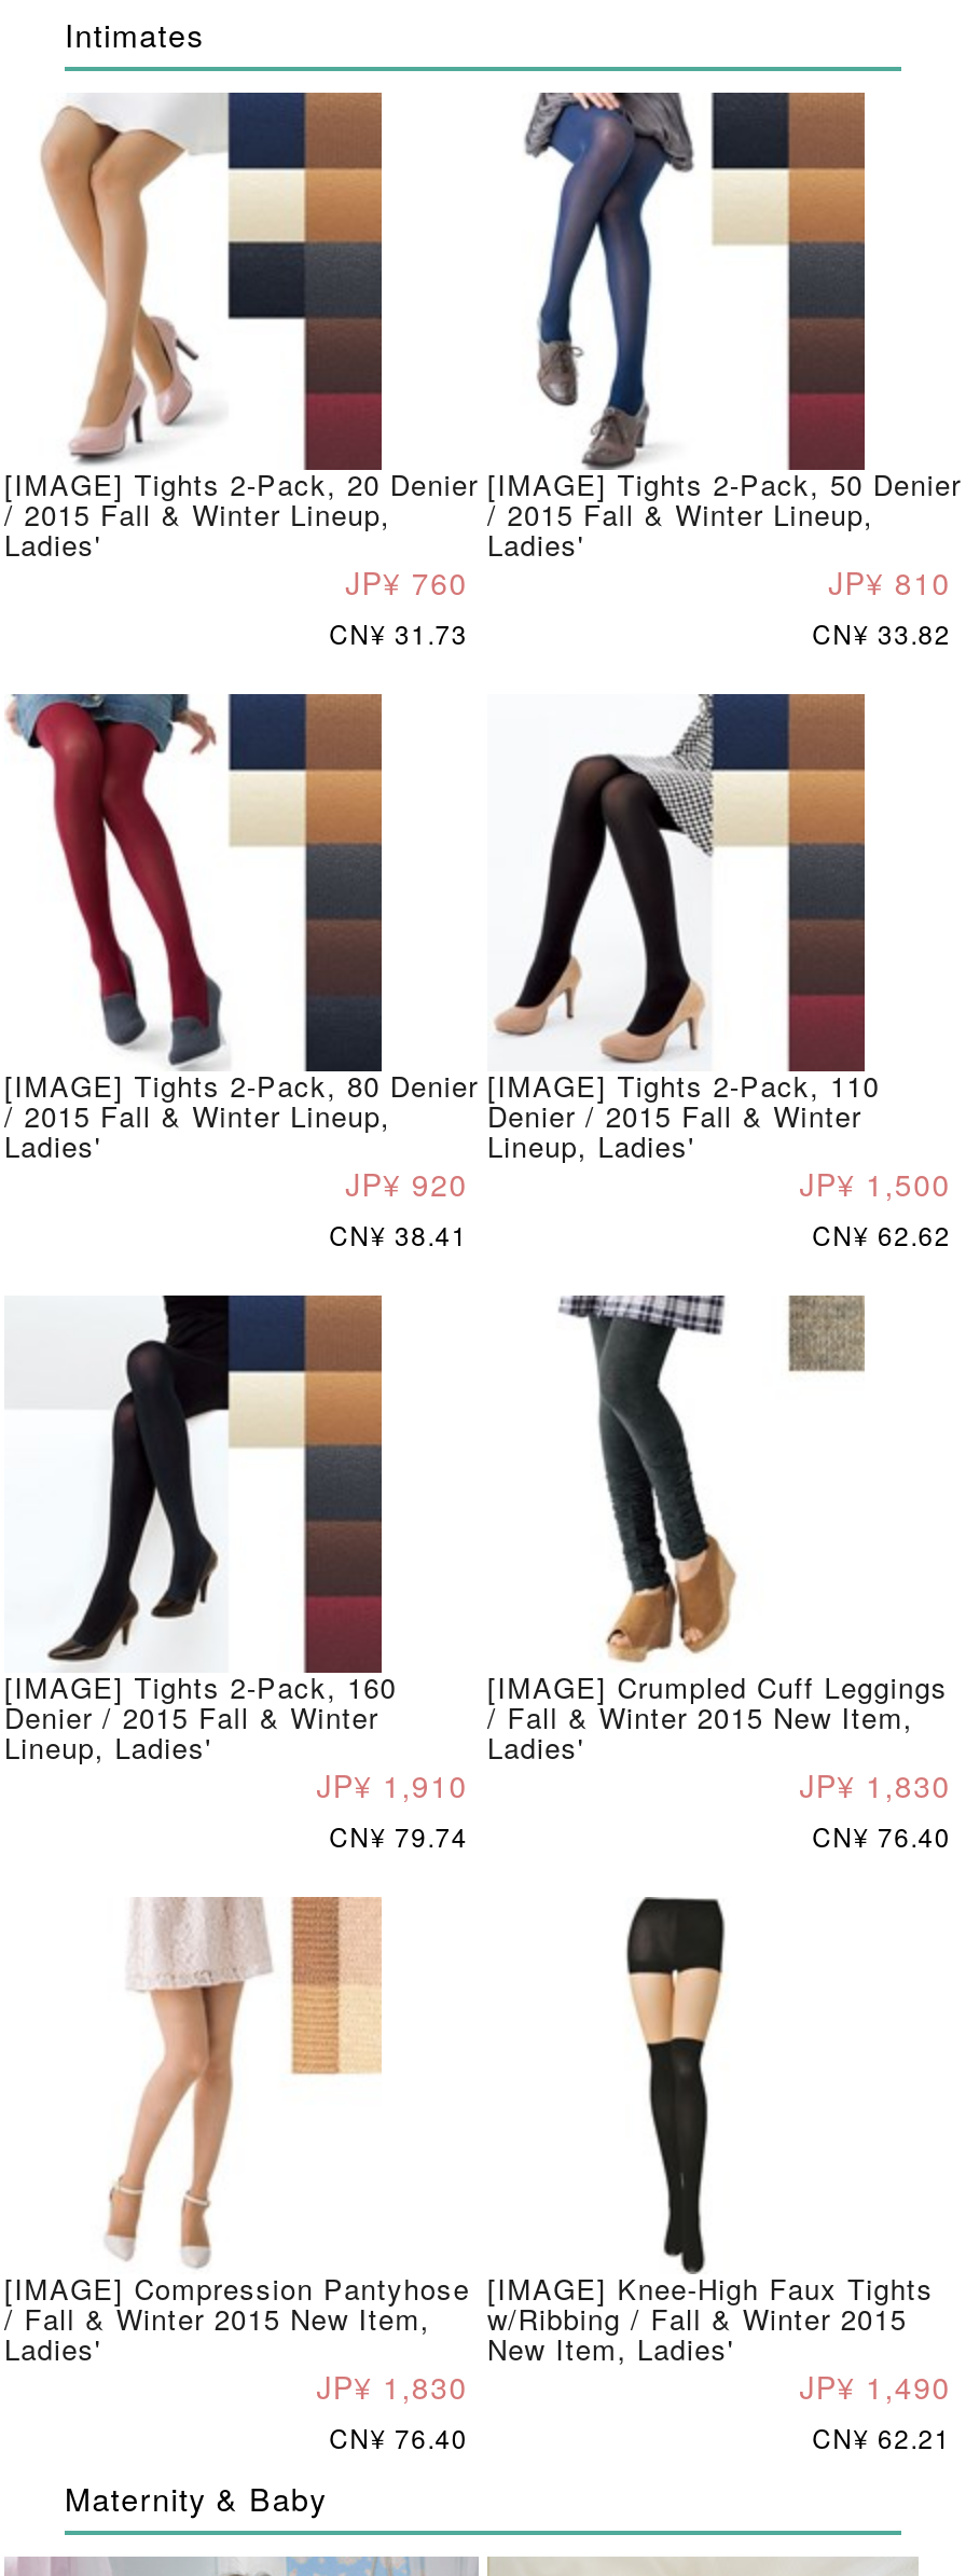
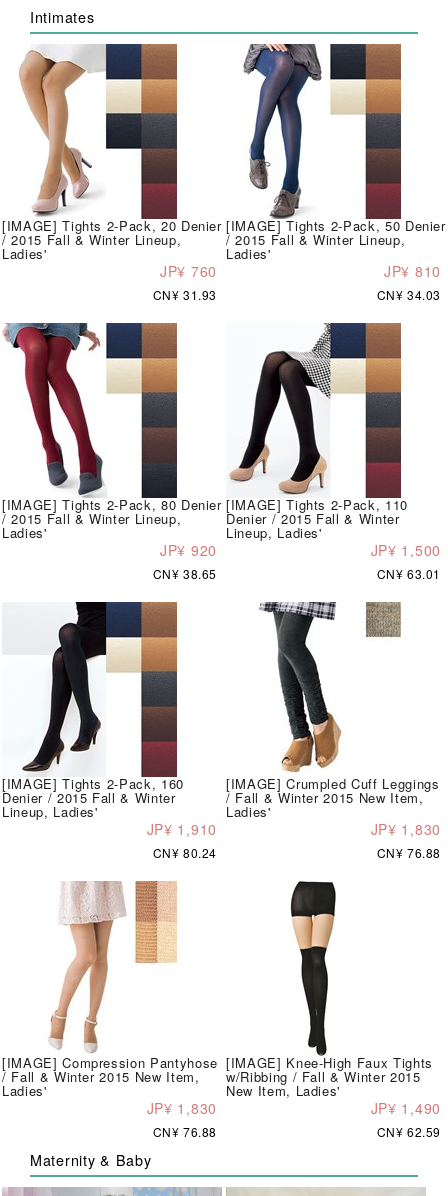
[329,615,468,651] CN¥ 31.73 -> [153,286,217,303] CN¥ 31.93
[812,615,951,651] CN¥ 33.82 -> [377,286,441,303] CN¥ 34.03
[329,1216,468,1253] CN¥ 38.41 -> [153,565,217,582] CN¥ 38.65
[812,1216,951,1253] CN¥ 62.62 -> [377,565,441,582] CN¥ 63.01
[329,1818,468,1854] CN¥ 79.74 -> [153,844,217,861] CN¥ 80.24
[812,1818,951,1854] CN¥ 76.40 -> [377,844,441,861] CN¥ 76.88
[329,2419,468,2456] CN¥ 76.40 -> [153,1123,217,1140] CN¥ 76.88
[812,2419,951,2456] CN¥ 62.21 -> [377,1123,441,1140] CN¥ 62.59

